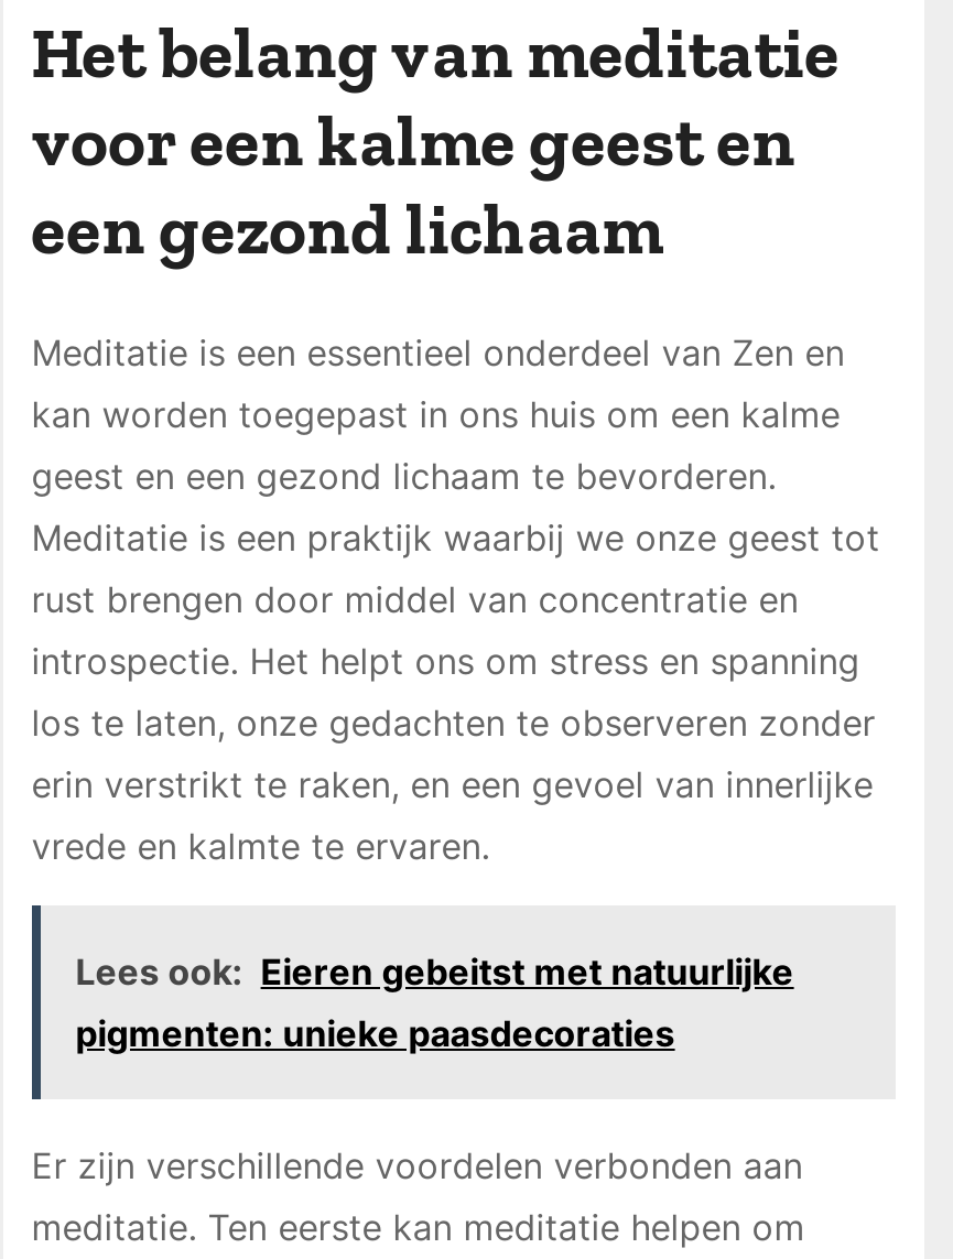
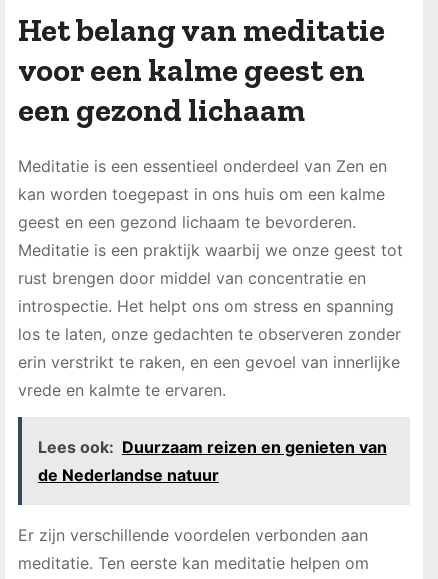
[76,949,794,1055] Lees ook: Eieren gebeitst met natuurlijke | pigmenten: unieke paasdecoraties -> [38,437,387,485] Lees ook: Duurzaam reizen en genieten van | de Nederlandse natuur

